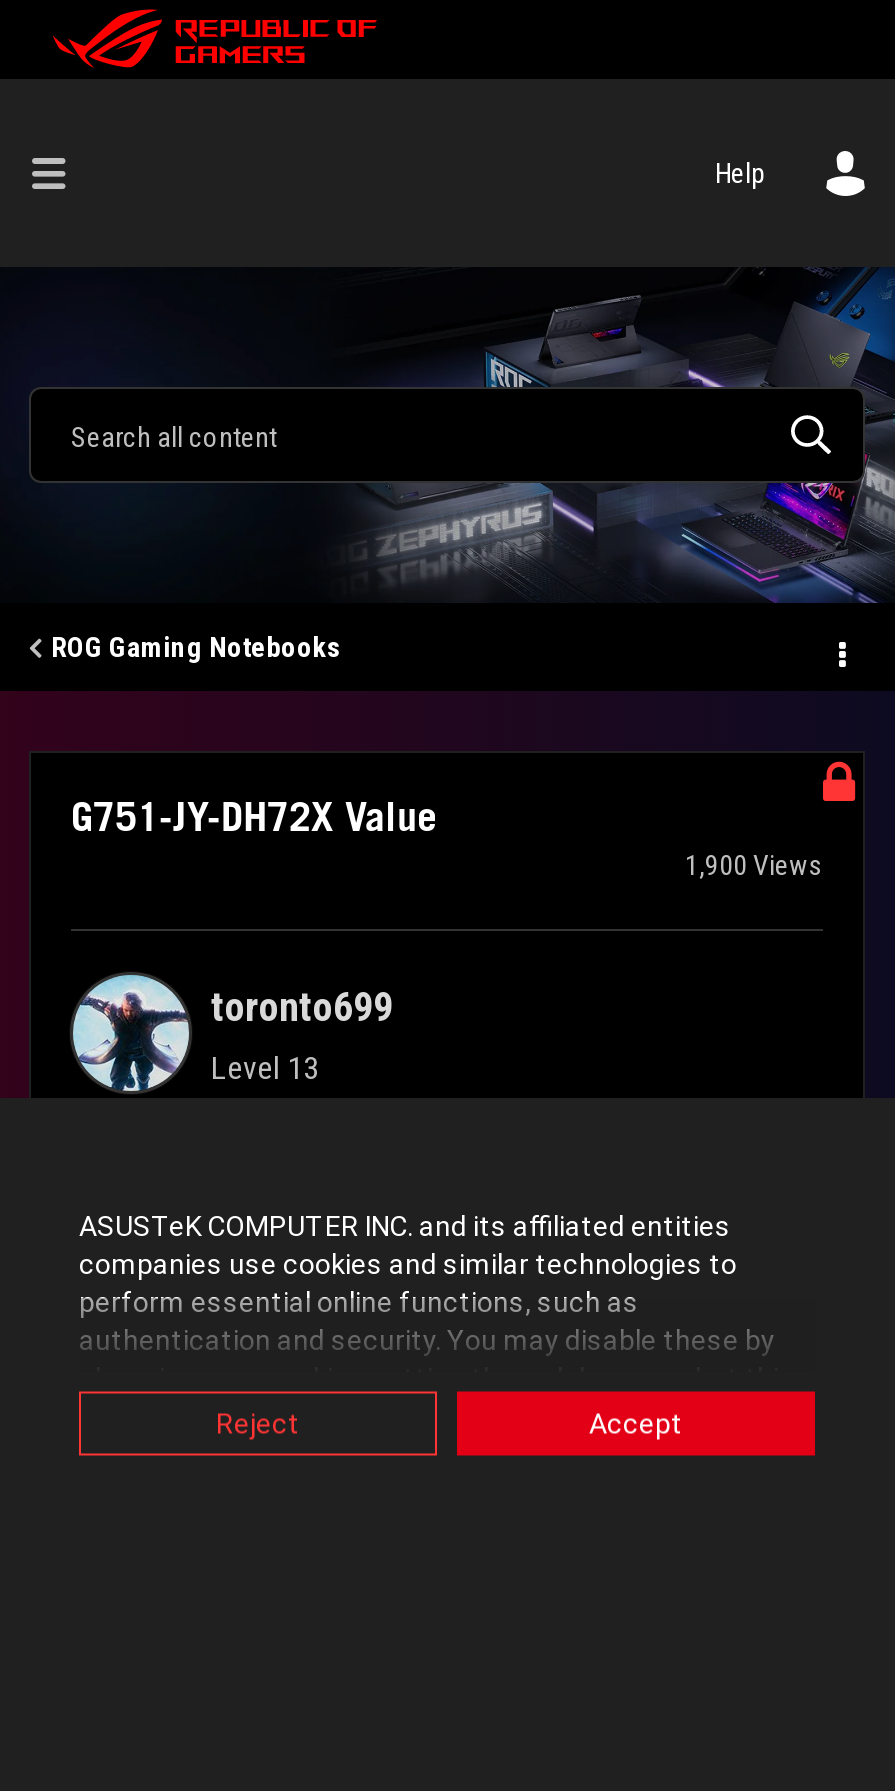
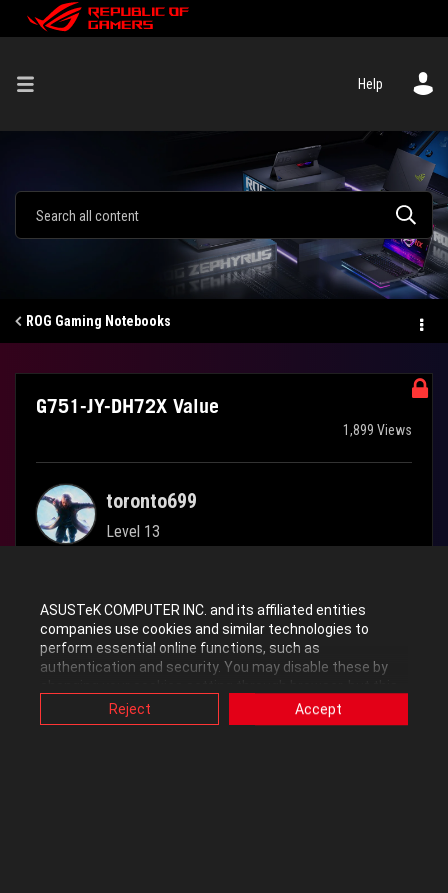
[685,849,823,881] 1,900 Views -> [343,422,412,438] 1,899 Views

